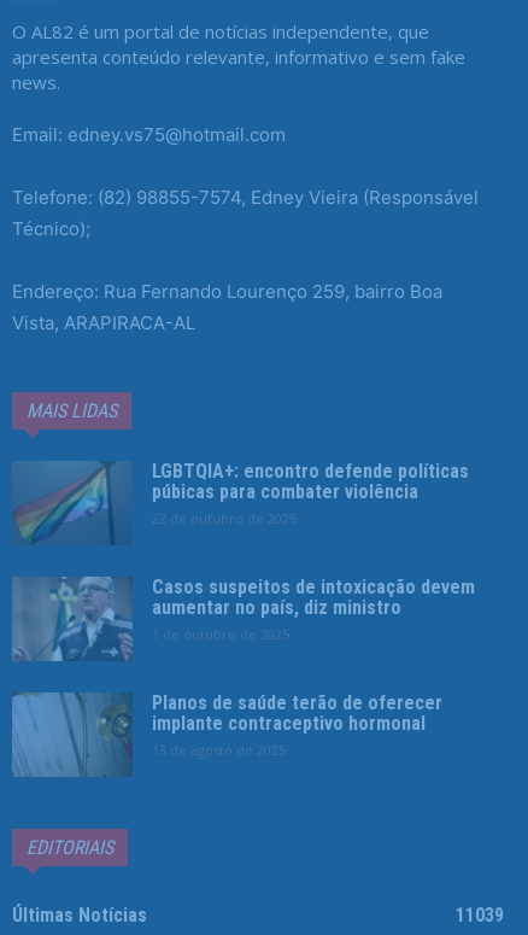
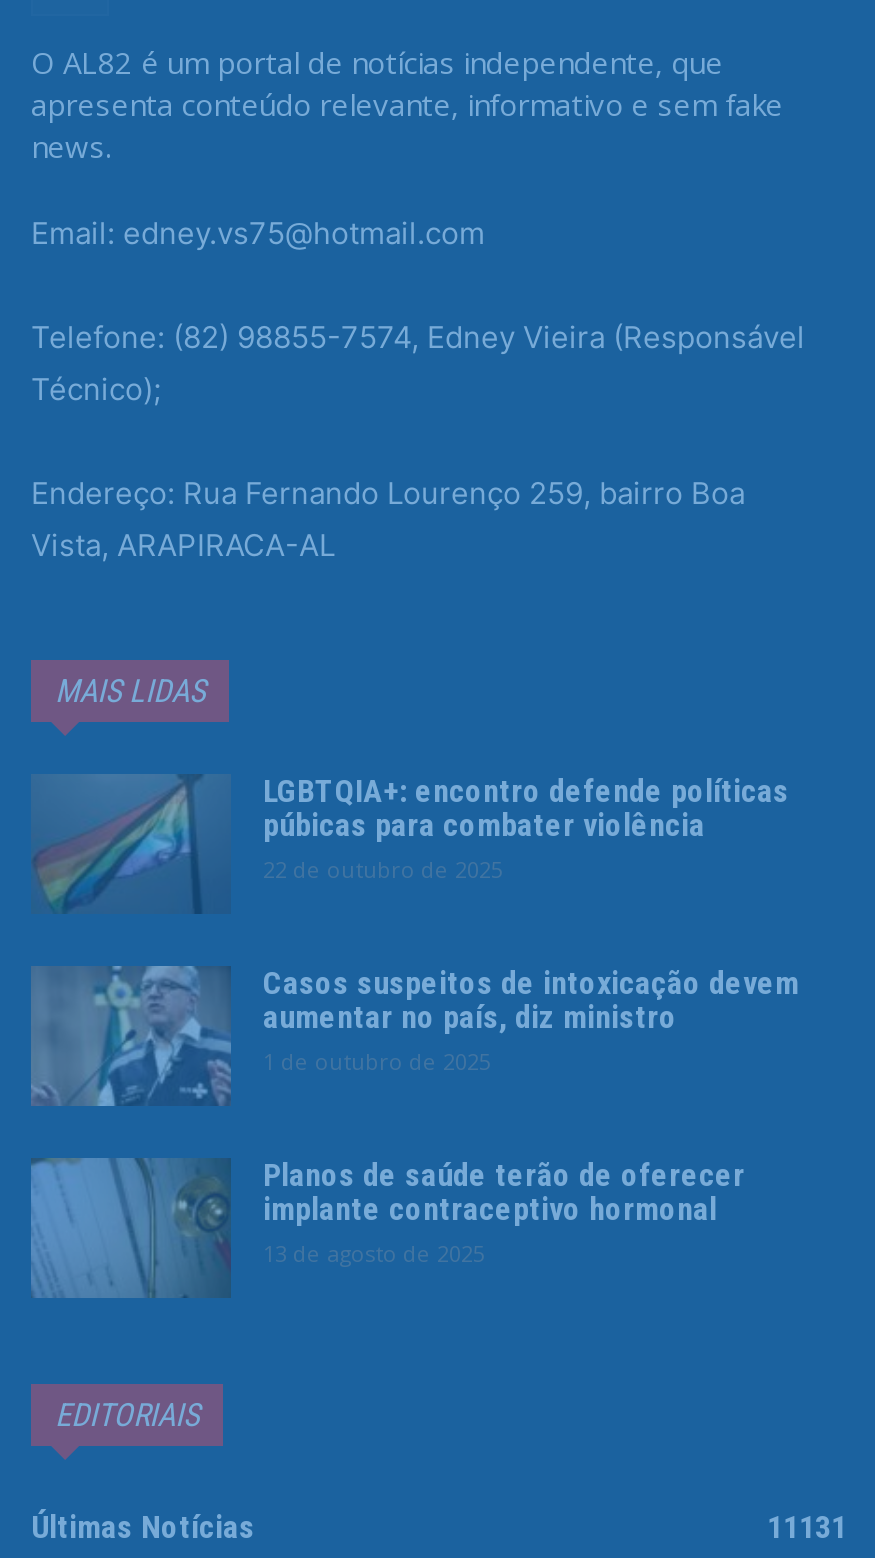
[456,904,504,927] 11039 -> [767,1508,847,1546] 11131

